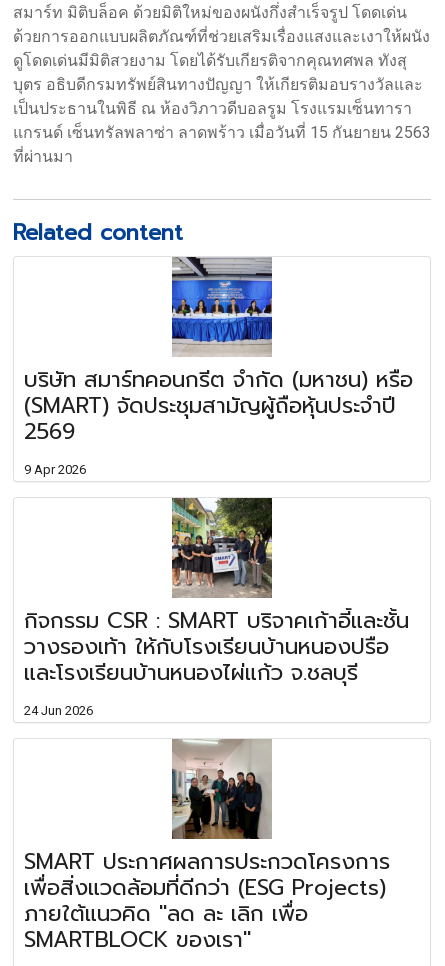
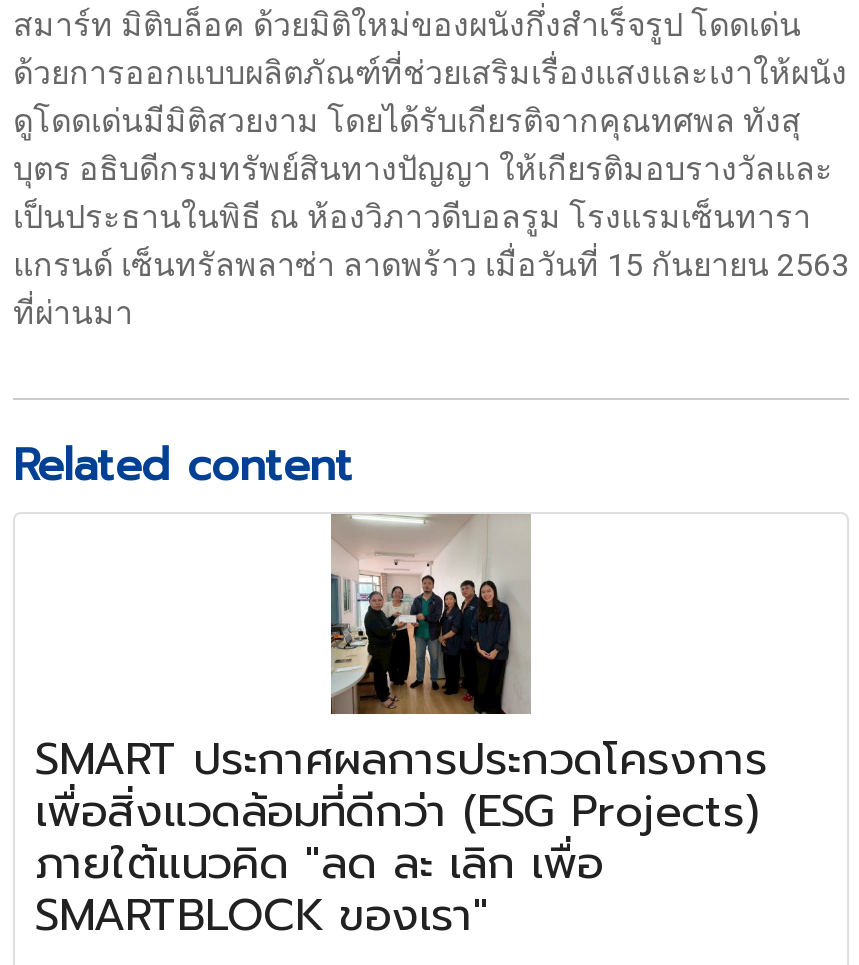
[24,256,413,477] [image] | บริษัท สมาร์ทคอนกรีต จำกัด (มหาชน) หรือ | (SMART) จัดประชุมสามัญผู้ถือหุ้นประจำปี | 2569 | 9 Apr 2026 -> none
[24,497,409,718] [image] | กิจกรรม CSR : SMART บริจาคเก้าอี้และชั้น | วางรองเท้า ให้กับโรงเรียนบ้านหนองปรือ | และโรงเรียนบ้านหนองไผ่แก้ว จ.ชลบุรี | 24 Jun 2026 -> none

